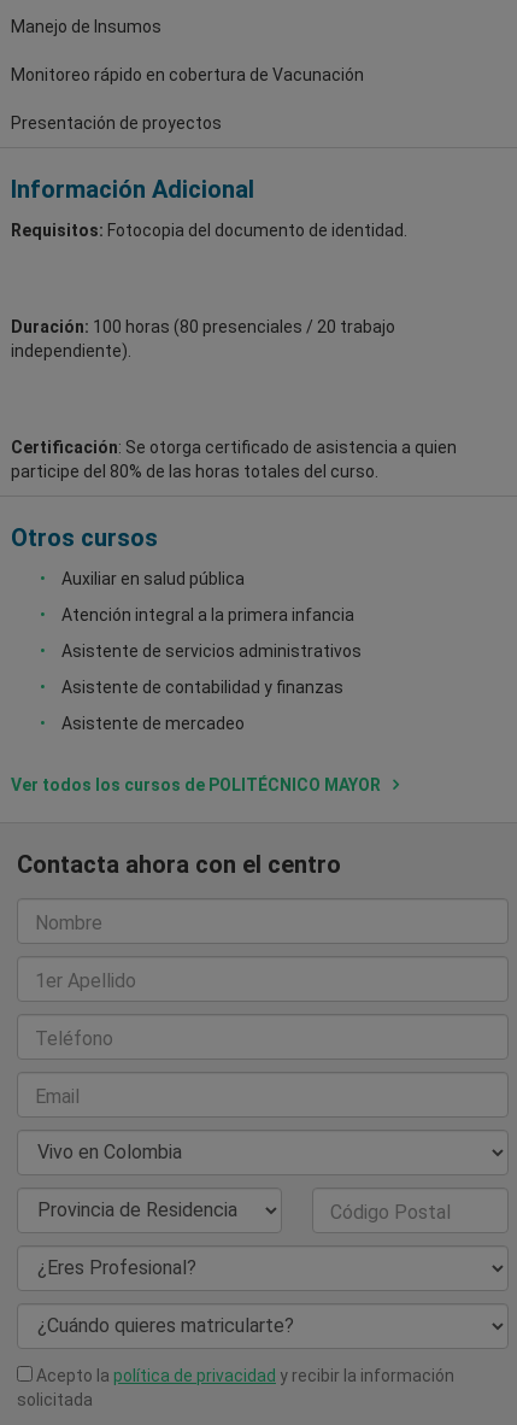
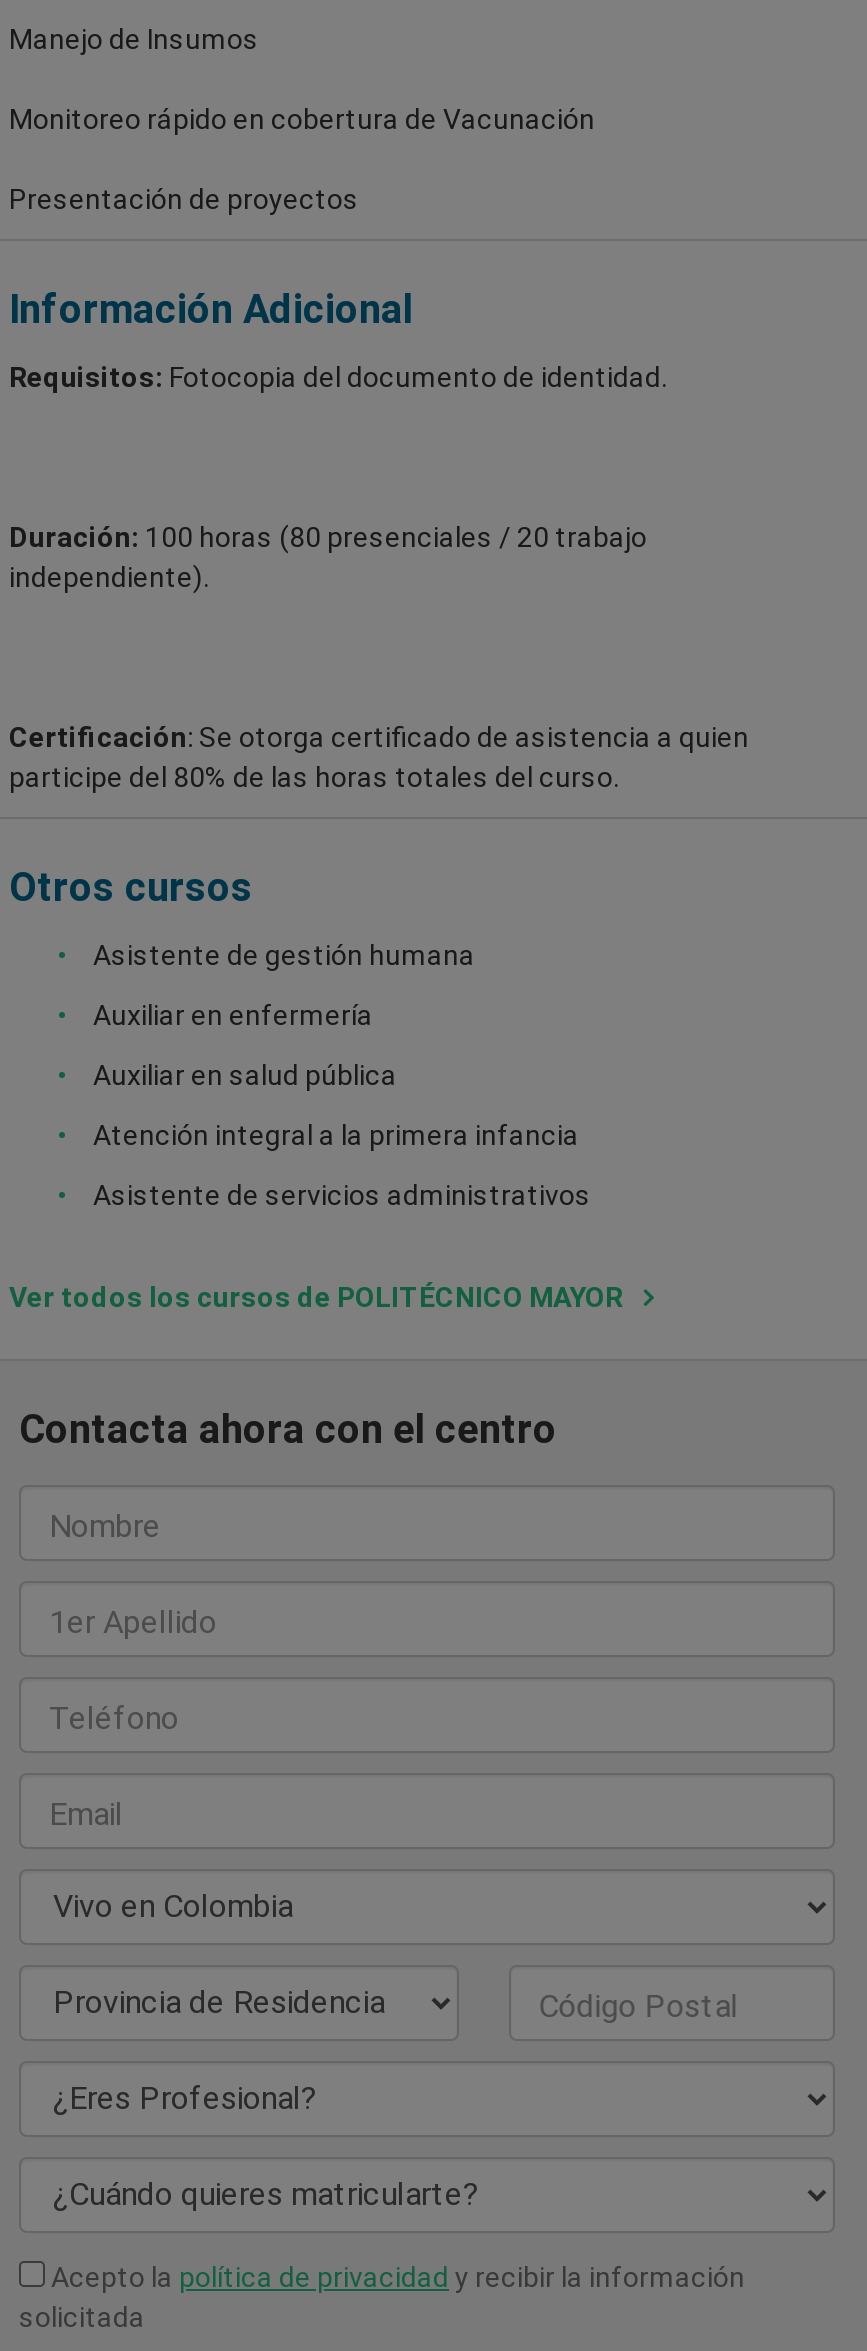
none -> [93,939,475,1031] Asistente de gestión humana | Auxiliar en enfermería
moved [61,569,362,660] -> [93,1059,591,1211]: Auxiliar en salud pública | Atención integral a la primera infancia | Asistente de servicios administrativos
[61,677,343,733] Asistente de contabilidad y finanzas | Asistente de mercadeo -> none

